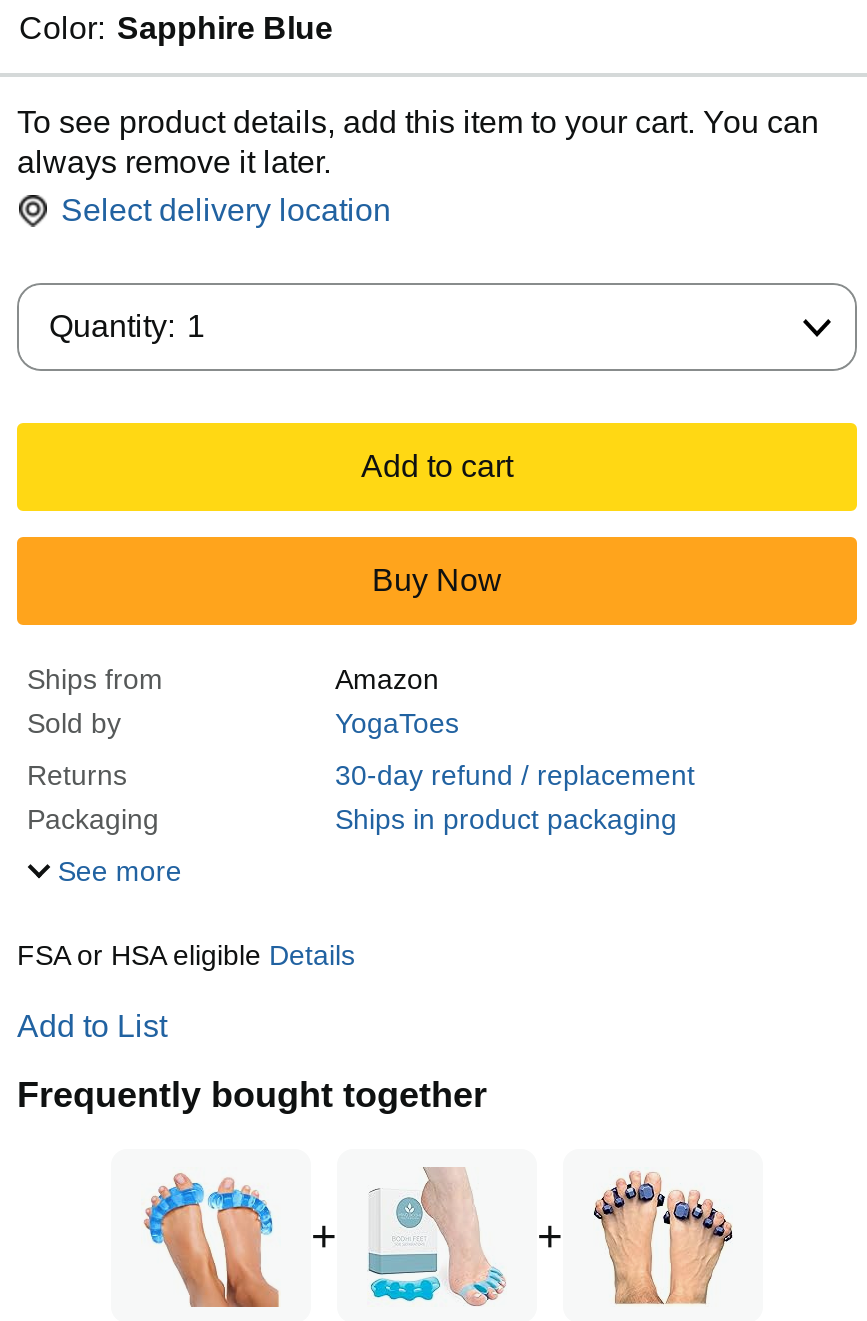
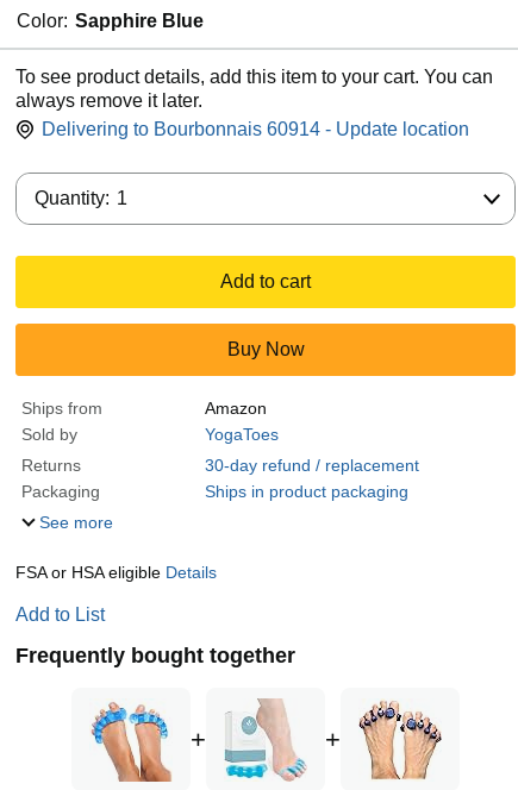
[61,193,391,227] Select delivery location -> [42,119,469,139] Delivering to Bourbonnais 60914 - Update location

